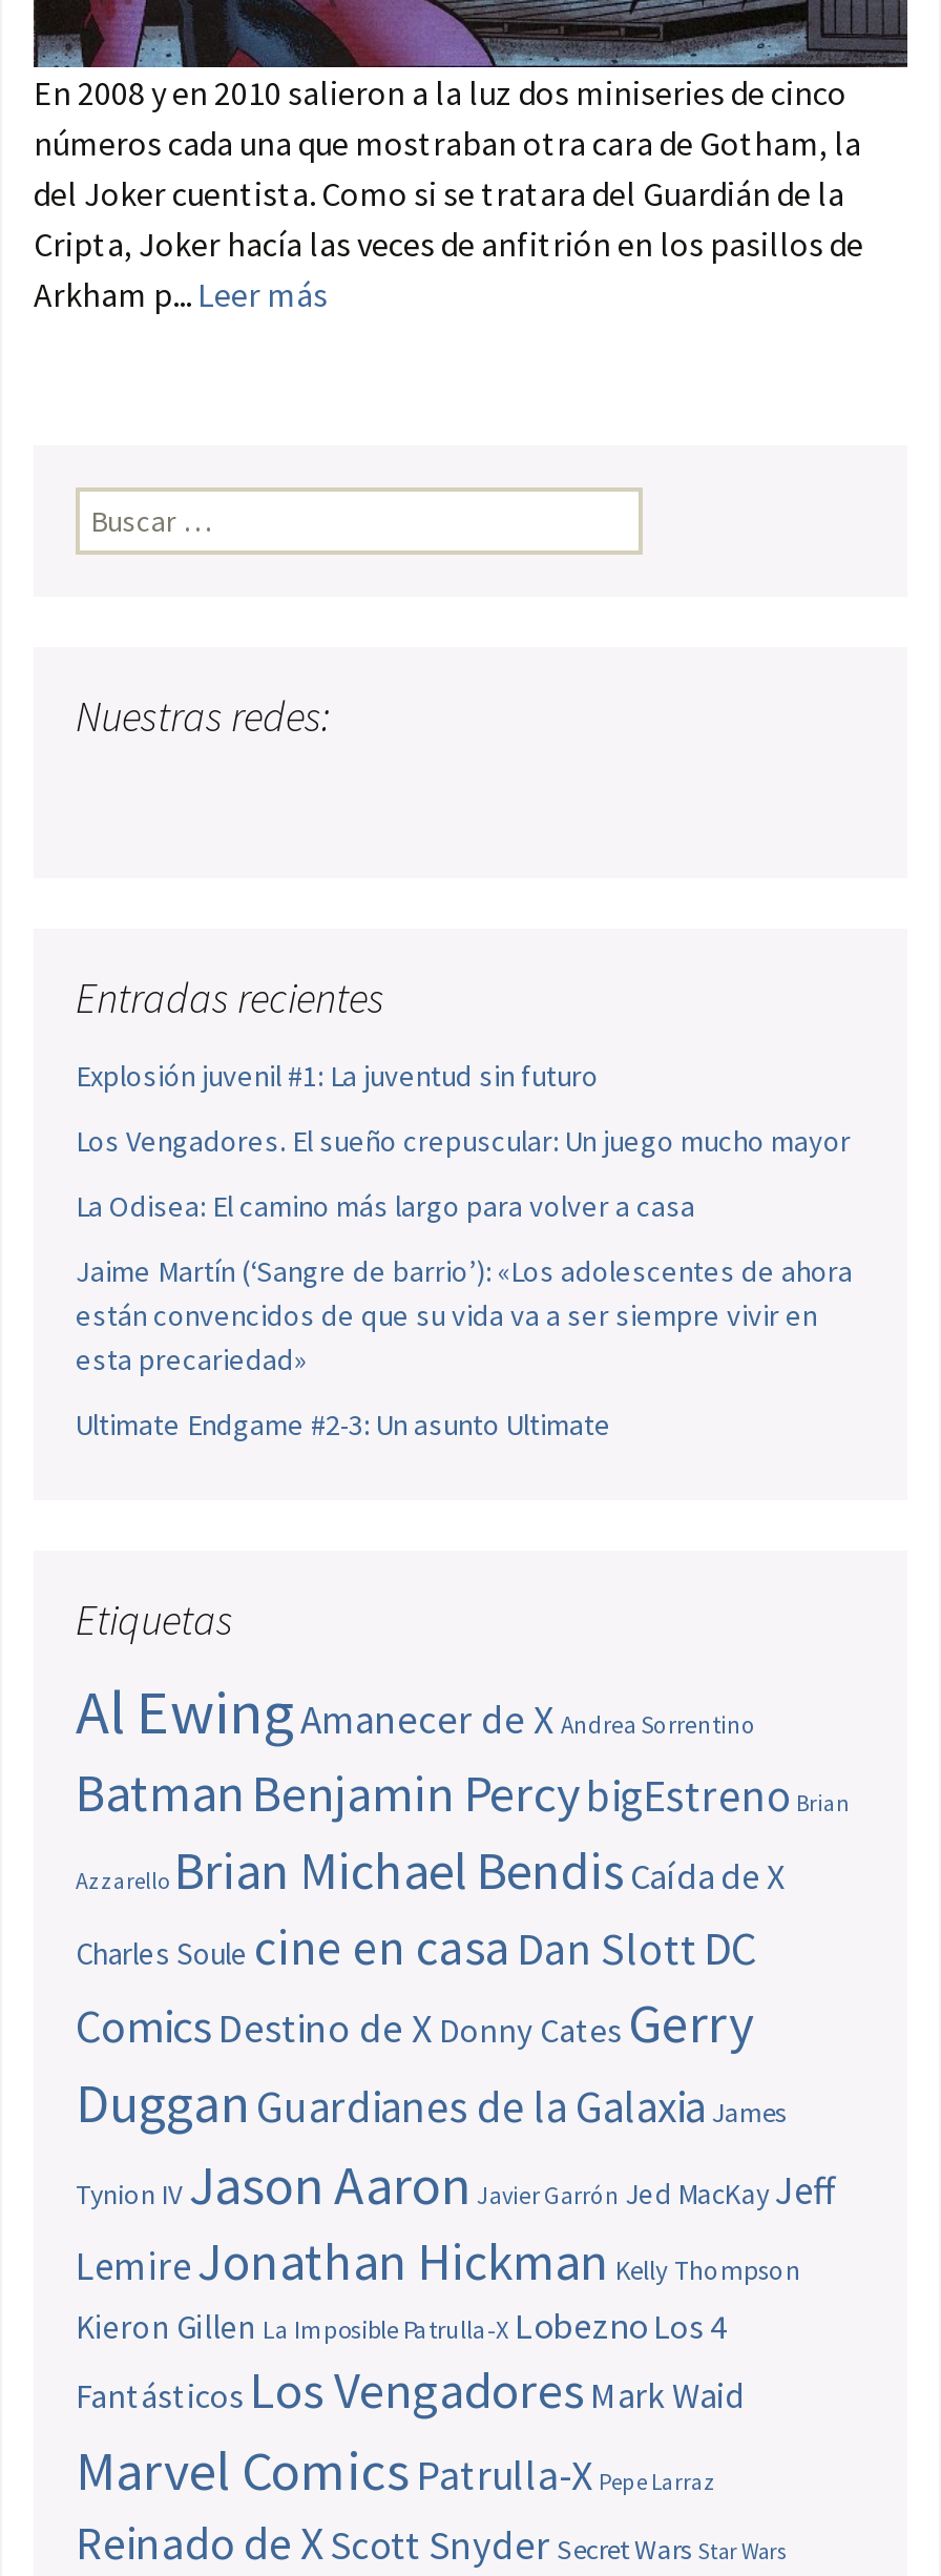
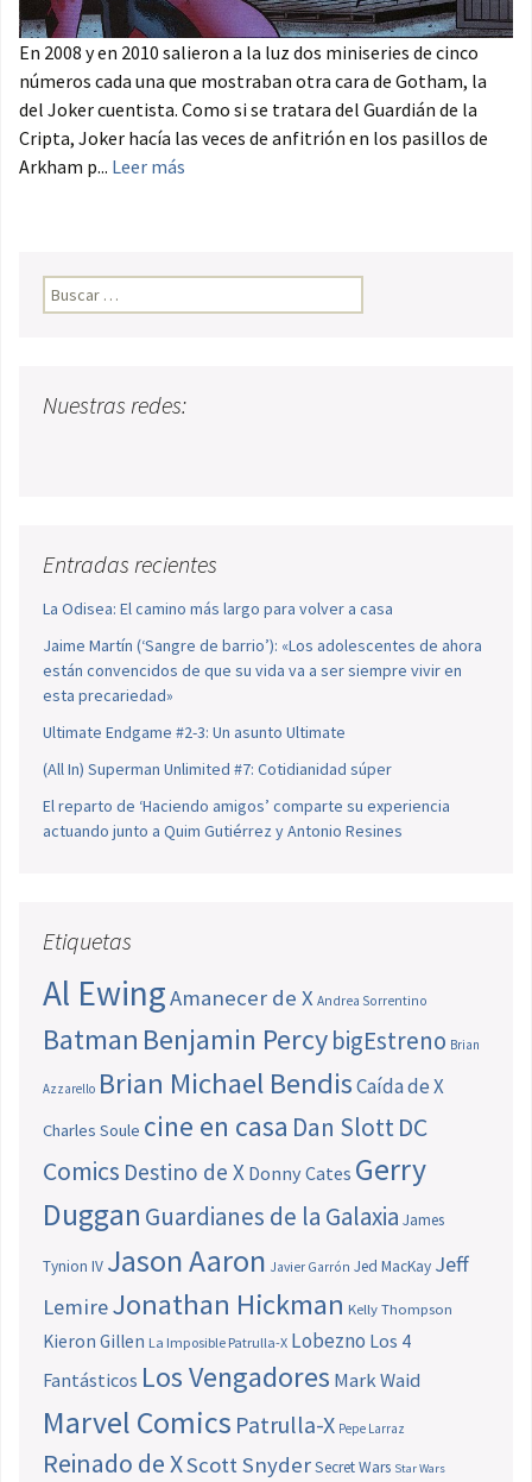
[76,1056,851,1159] Explosión juvenil #1: La juventud sin futuro | Los Vengadores. El sueño crepuscular: Un juego mucho mayor -> none
moved [76,1186,853,1443] -> [43,597,482,742]: La Odisea: El camino más largo para volver a casa | Jaime Martín (‘Sangre de barrio’): «Los adolescentes de ahora | están convencidos de que su vida va a ser siempre vivir en | esta precariedad» | Ultimate Endgame #2-3: Un asunto Ultimate
none -> [43,758,450,841] (All In) Superman Unlimited #7: Cotidianidad súper | El reparto de ‘Haciendo amigos’ comparte su experiencia | actuando junto a Quim Gutiérrez y Antonio Resines

